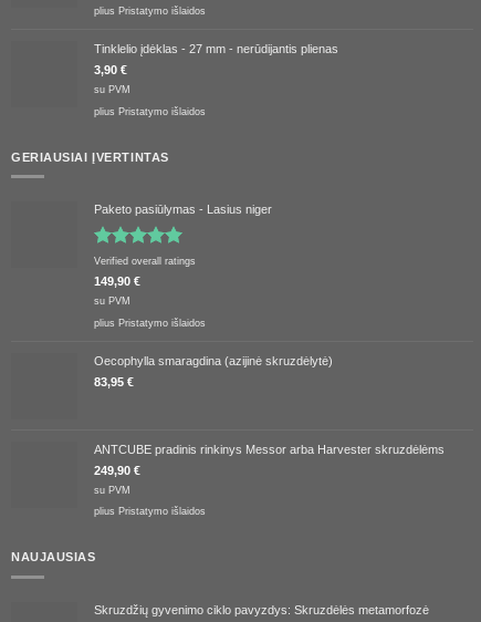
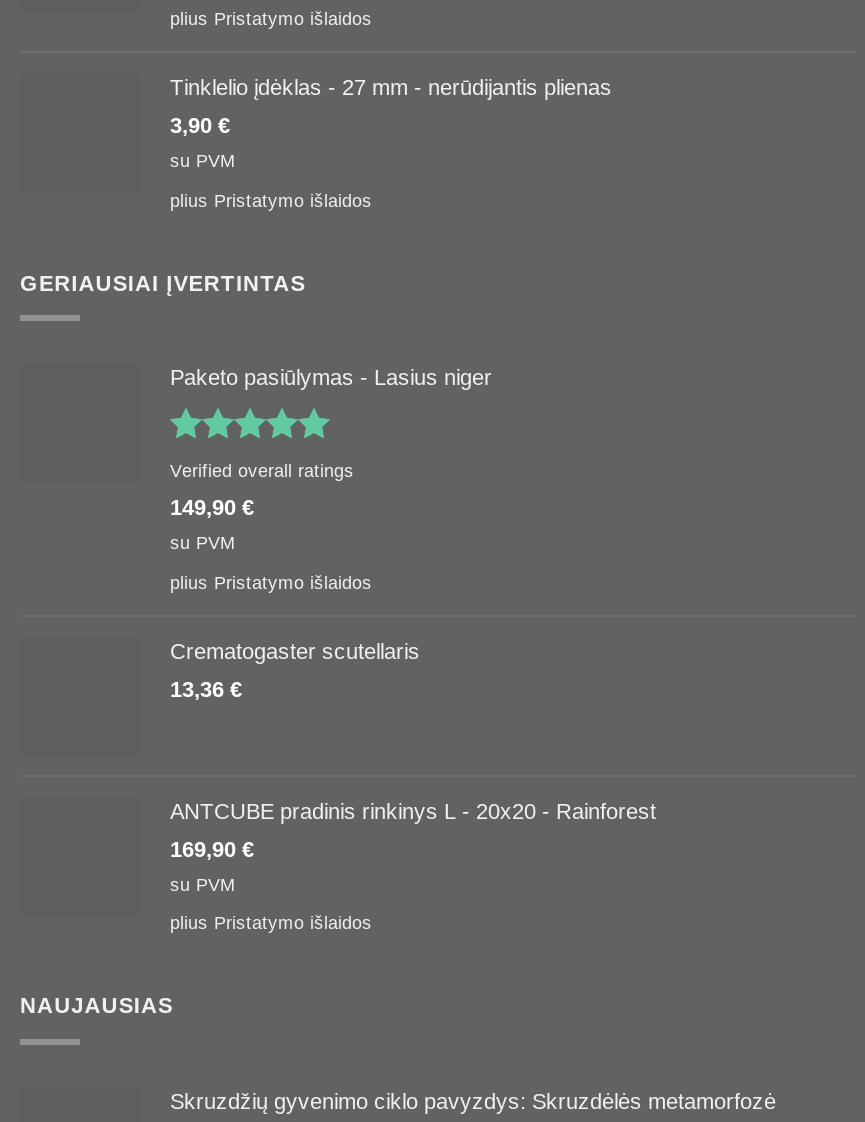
[94,354,333,367] Oecophylla smaragdina (azijinė skruzdėlytė) -> [170,639,420,663] Crematogaster scutellaris
[94,375,134,388] 83,95 € -> [170,677,242,701] 13,36 €
[94,442,445,456] ANTCUBE pradinis rinkinys Messor arba Harvester skruzdėlėms -> [170,799,656,823] ANTCUBE pradinis rinkinys L - 20x20 - Rainforest
[94,464,140,477] 249,90 € -> [170,837,254,861] 169,90 €

